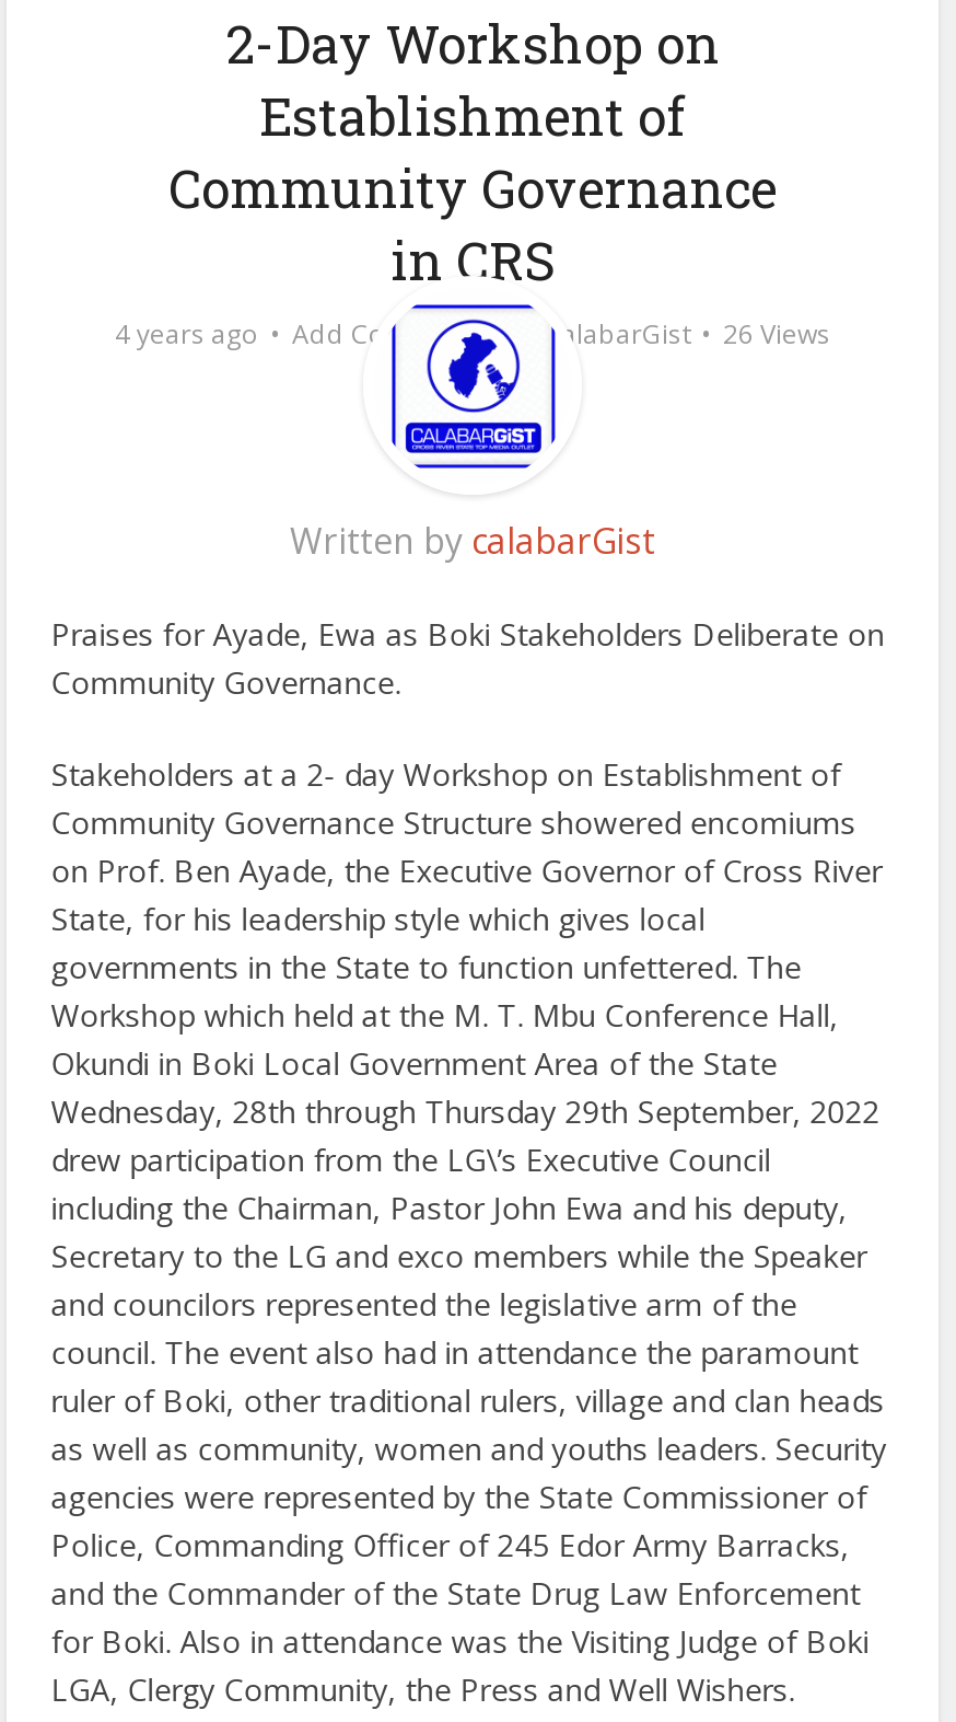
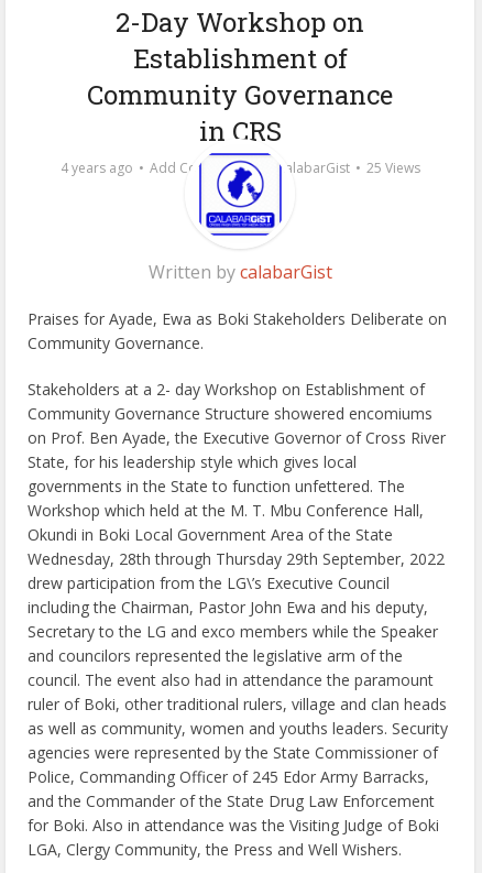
[723,315,830,353] 26 Views -> [366,159,420,177] 25 Views

